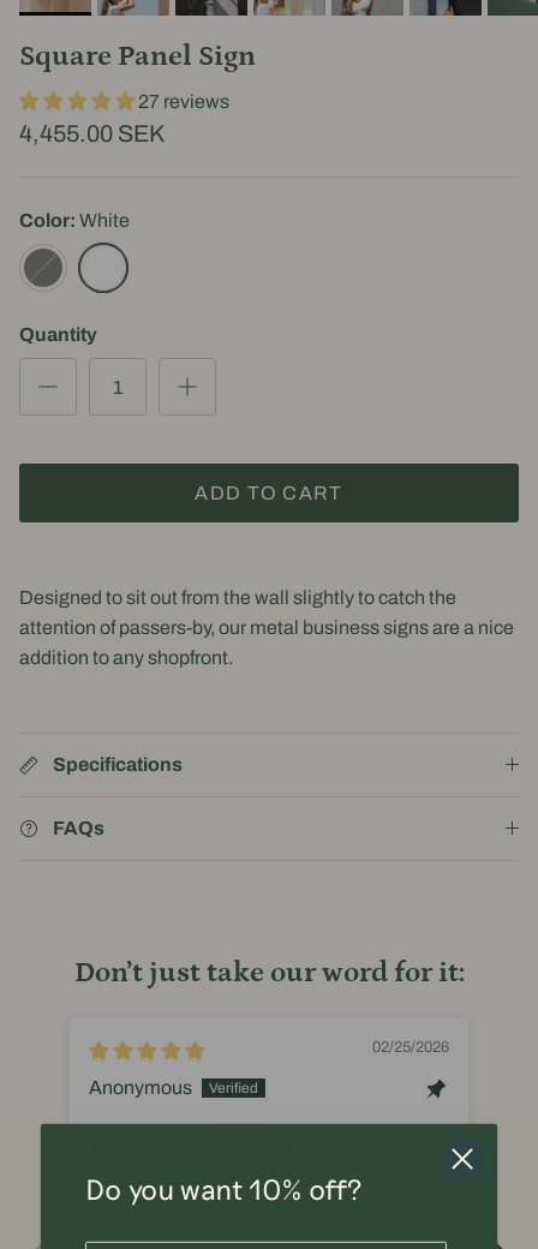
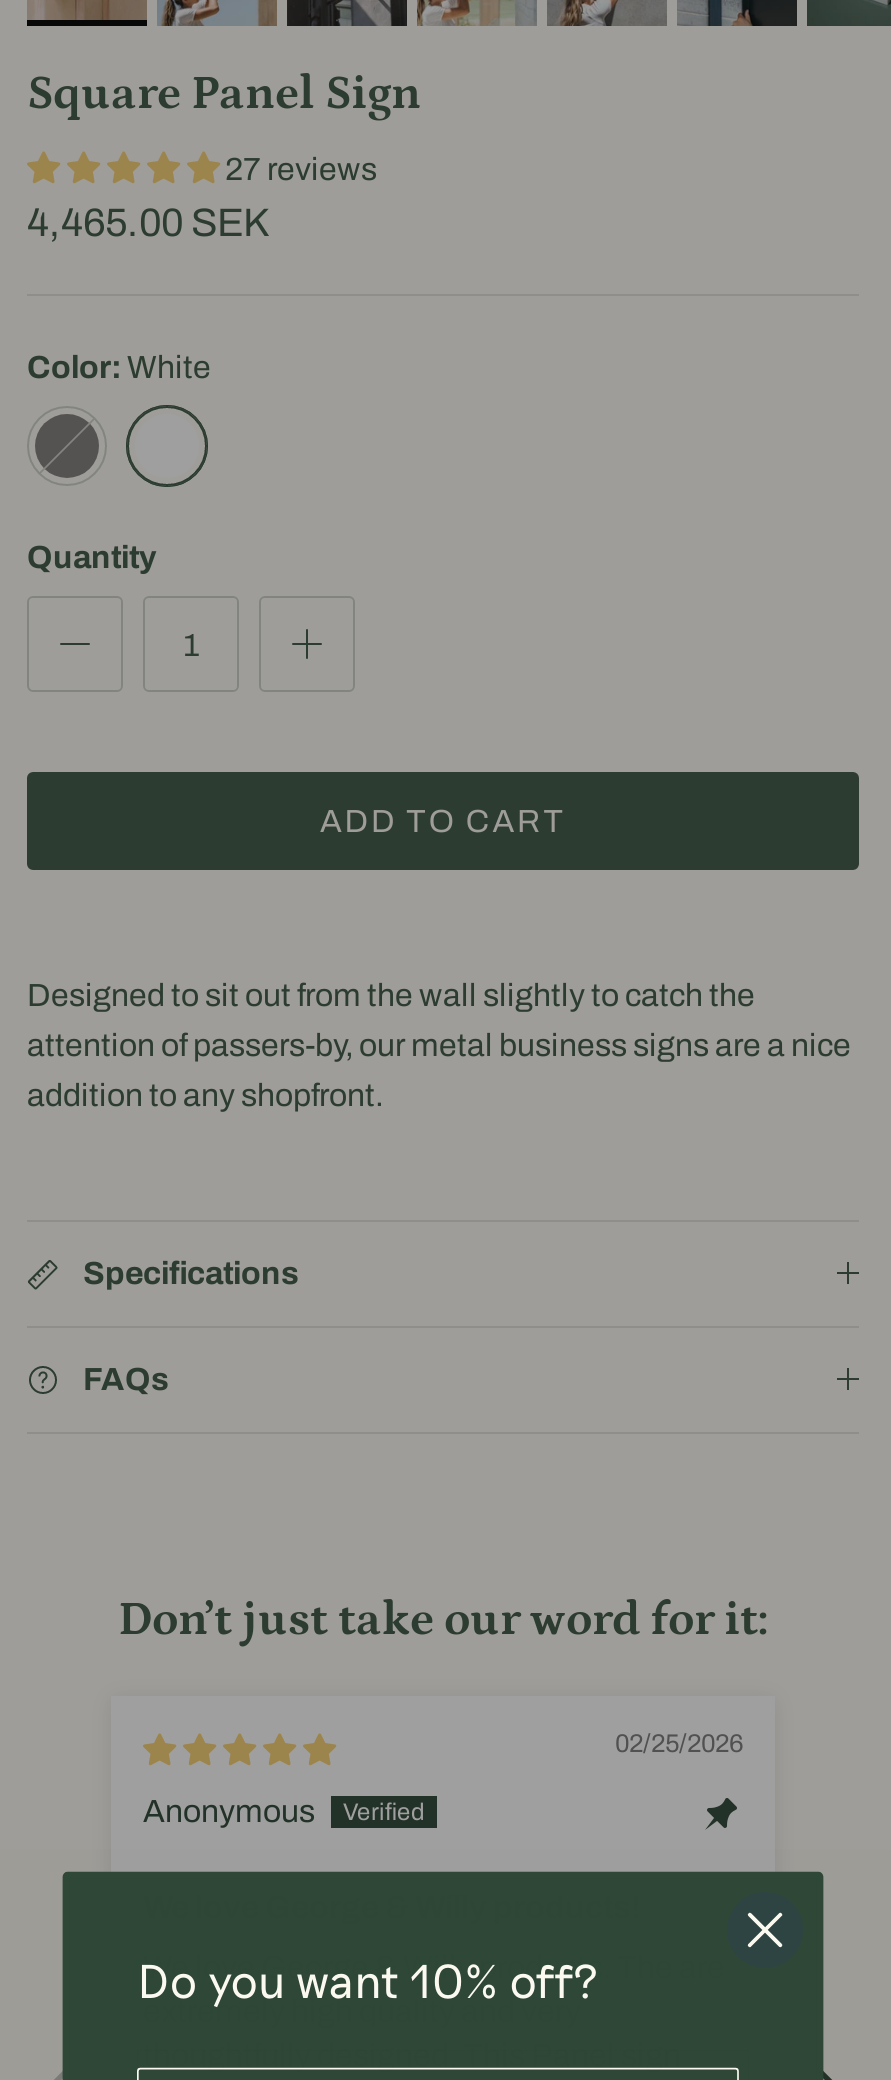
[19,121,165,147] 4,455.00 SEK -> [27,202,269,244] 4,465.00 SEK

